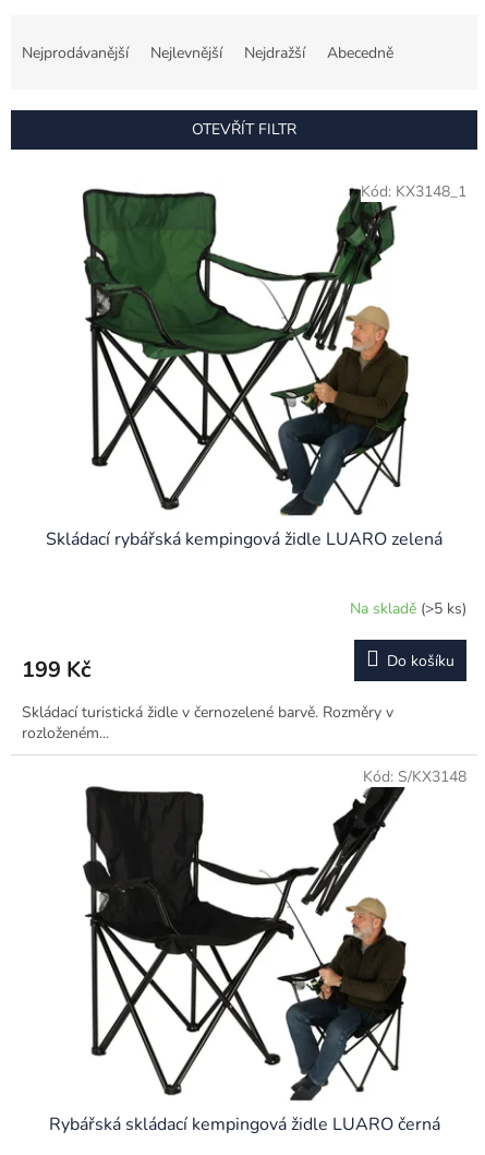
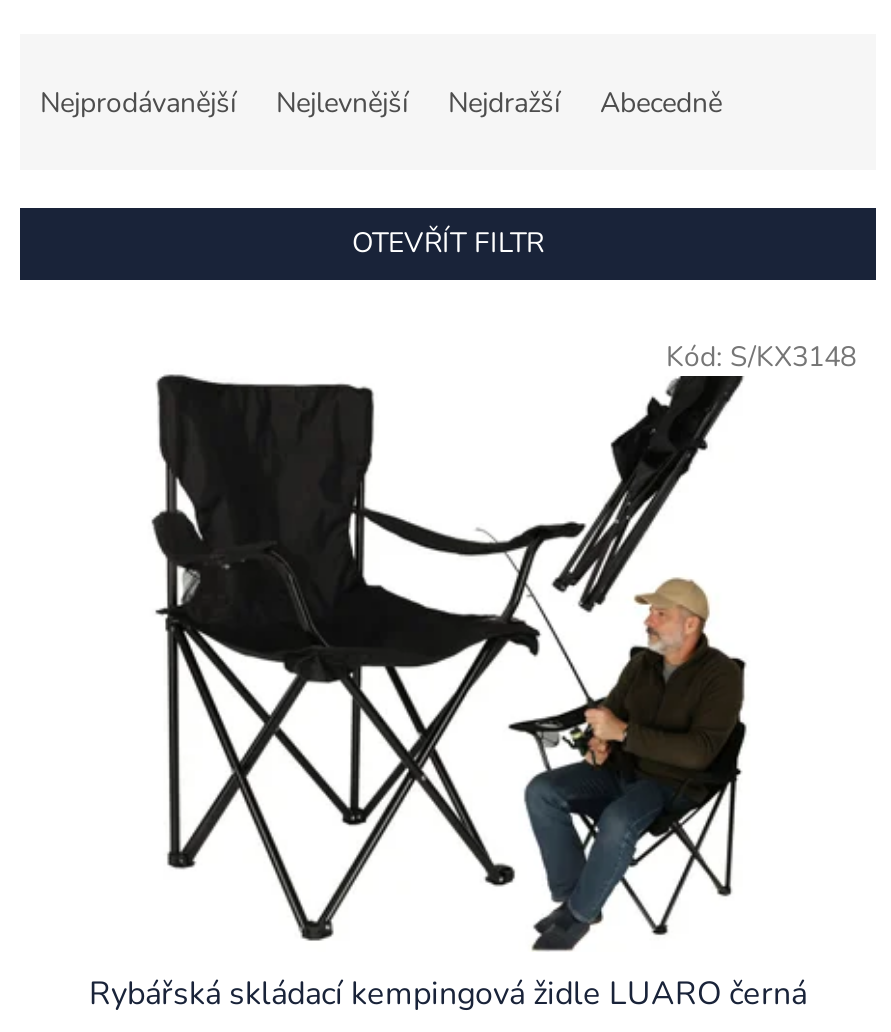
[82,188,410,516] [image] -> [150,478,750,866] [image]
[361,182,466,202] Kód: KX3148_1 -> none
[22,527,466,744] Skládací rybářská kempingová židle LUARO zelená | Na skladě (>5 ks) | 199 Kč | Do košíku | Skládací turistická židle v černozelené barvě. Rozměry v | rozloženém... -> none

